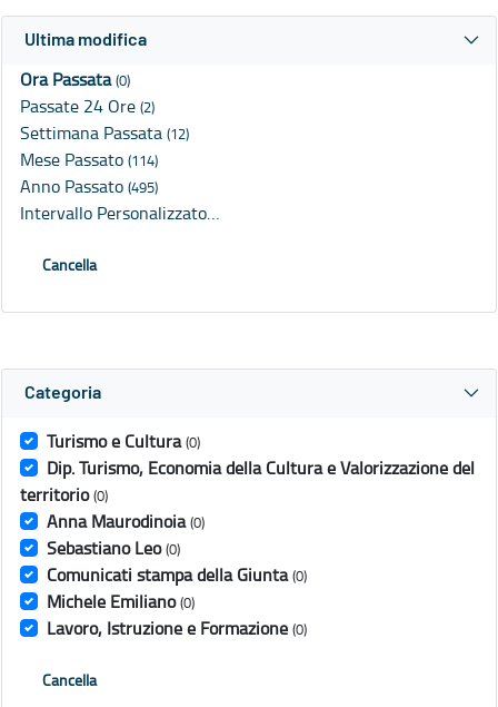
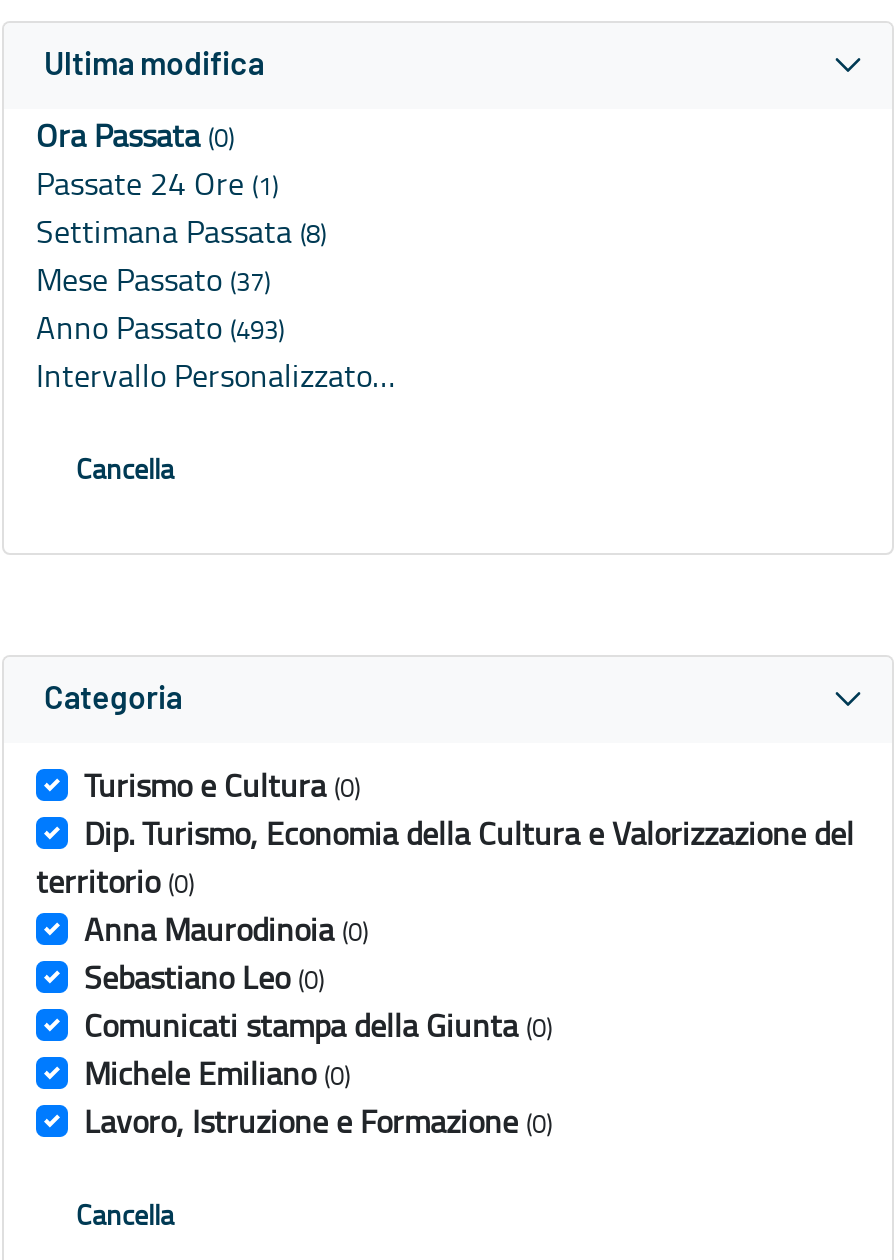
[20,94,155,118] Passate 24 Ore (2) -> [36,162,278,206] Passate 24 Ore (1)
[20,121,189,145] Settimana Passata (12) -> [36,210,326,254] Settimana Passata (8)
[20,147,158,172] Mese Passato (114) -> [36,258,270,302] Mese Passato (37)
[20,174,158,199] Anno Passato (495) -> [36,306,284,350] Anno Passato (493)

